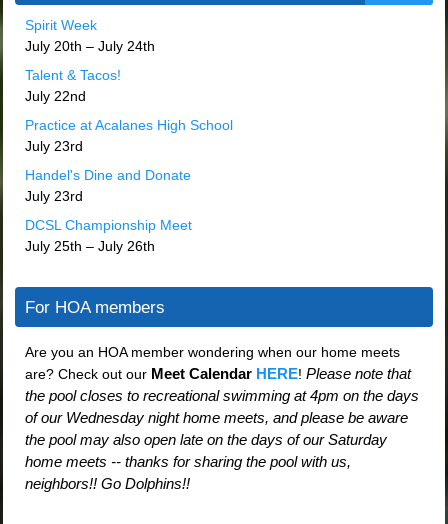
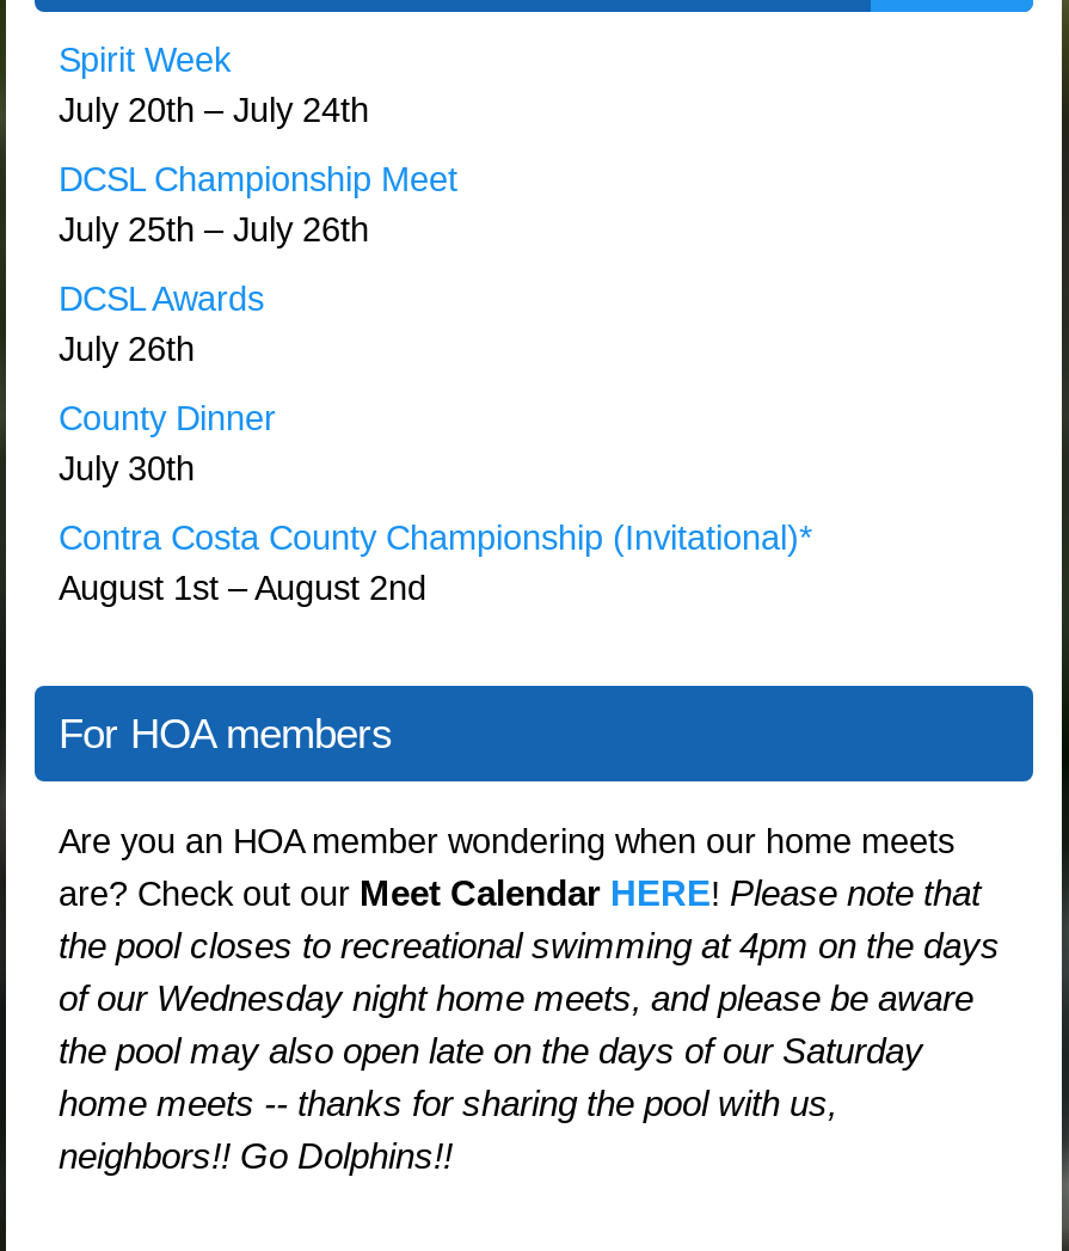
[25,67,233,204] Talent & Tacos! | July 22nd | Practice at Acalanes High School | July 23rd | Handel's Dine and Donate | July 23rd -> none
moved [25,217,192,254] -> [59,159,457,248]: DCSL Championship Meet | July 25th – July 26th
none -> [59,279,811,606] DCSL Awards | July 26th | County Dinner | July 30th | Contra Costa County Championship (Invitational)* | August 1st – August 2nd

